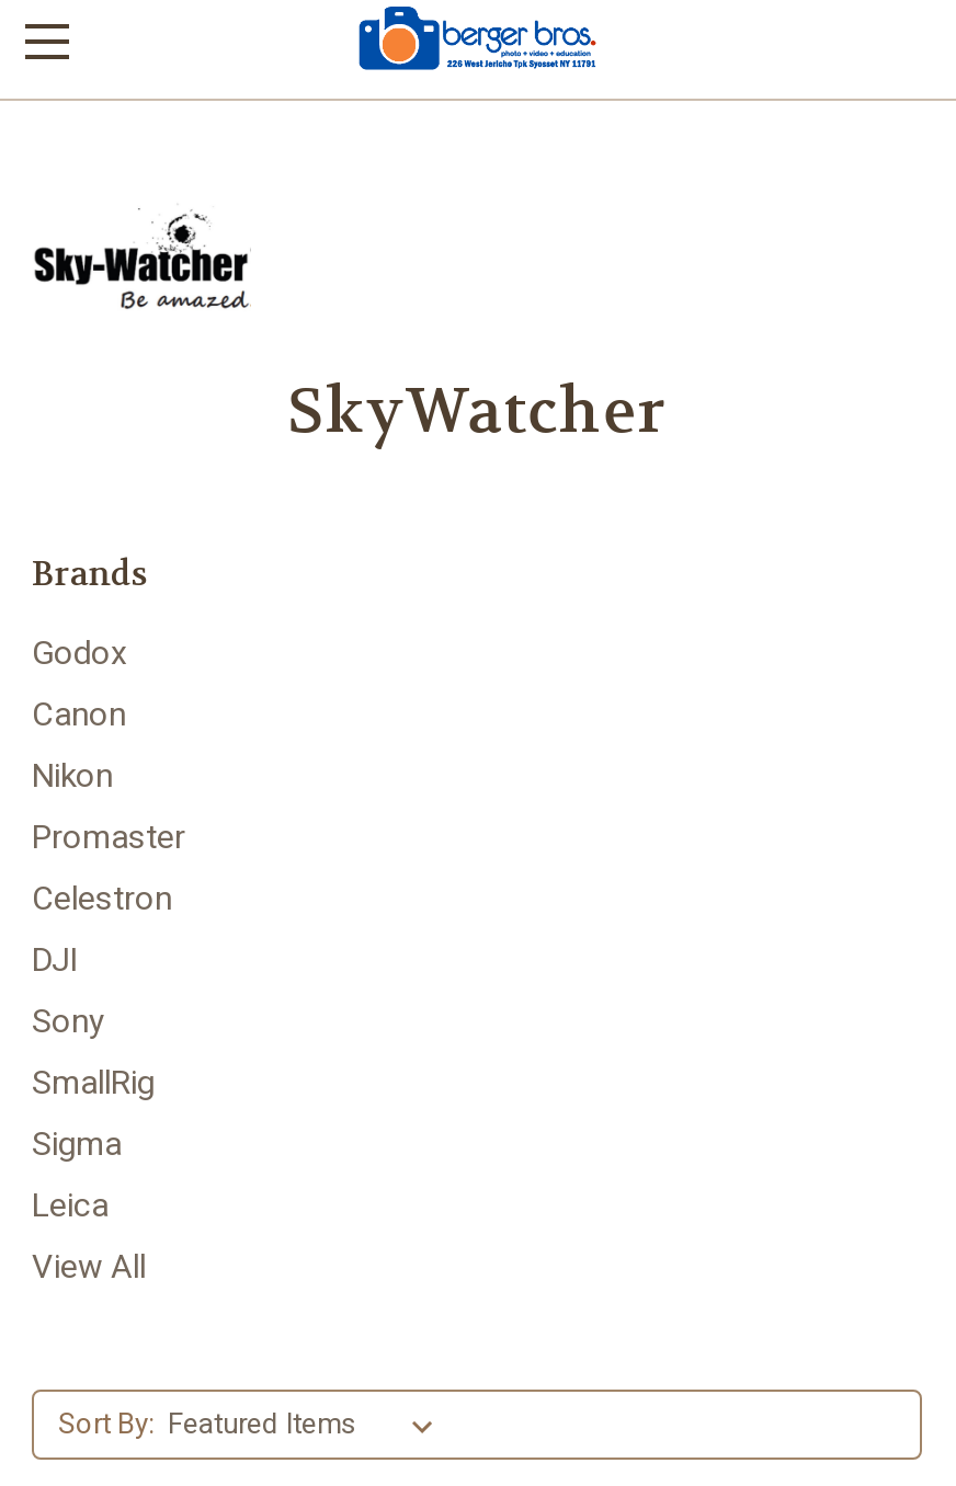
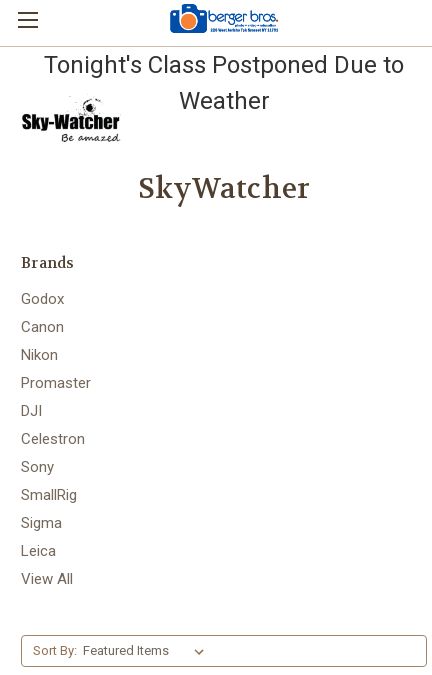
none -> [44,51,404,115] Tonight's Class Postponed Due to | Weather
moved [32,879,172,918] -> [21,430,85,448]: Celestron
moved [32,940,78,980] -> [21,402,42,420]: DJI

